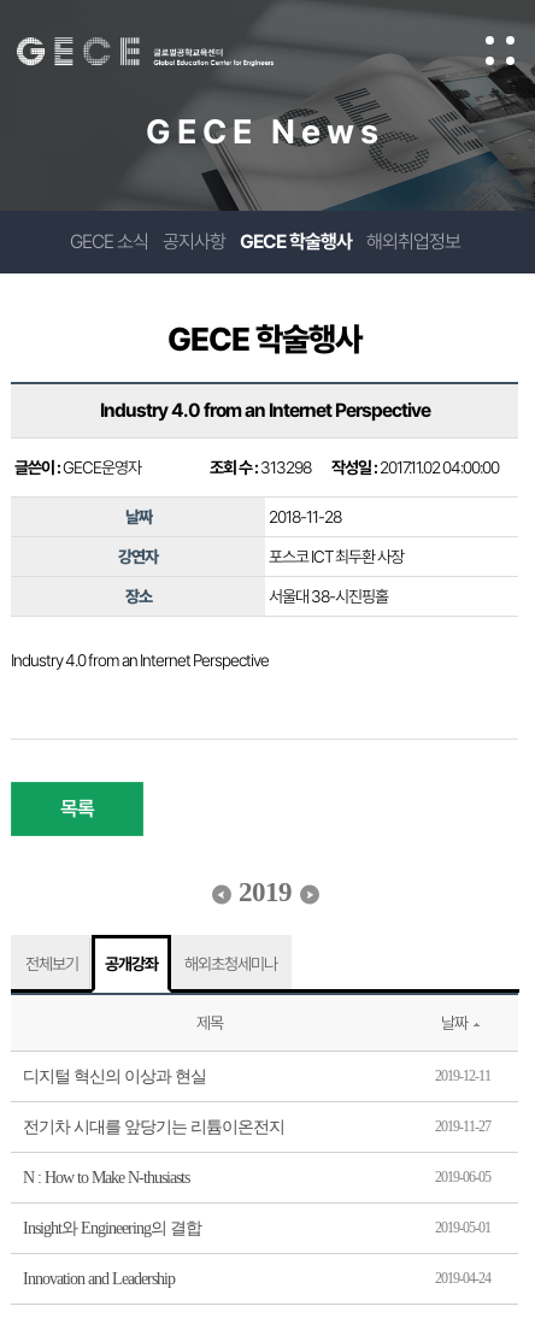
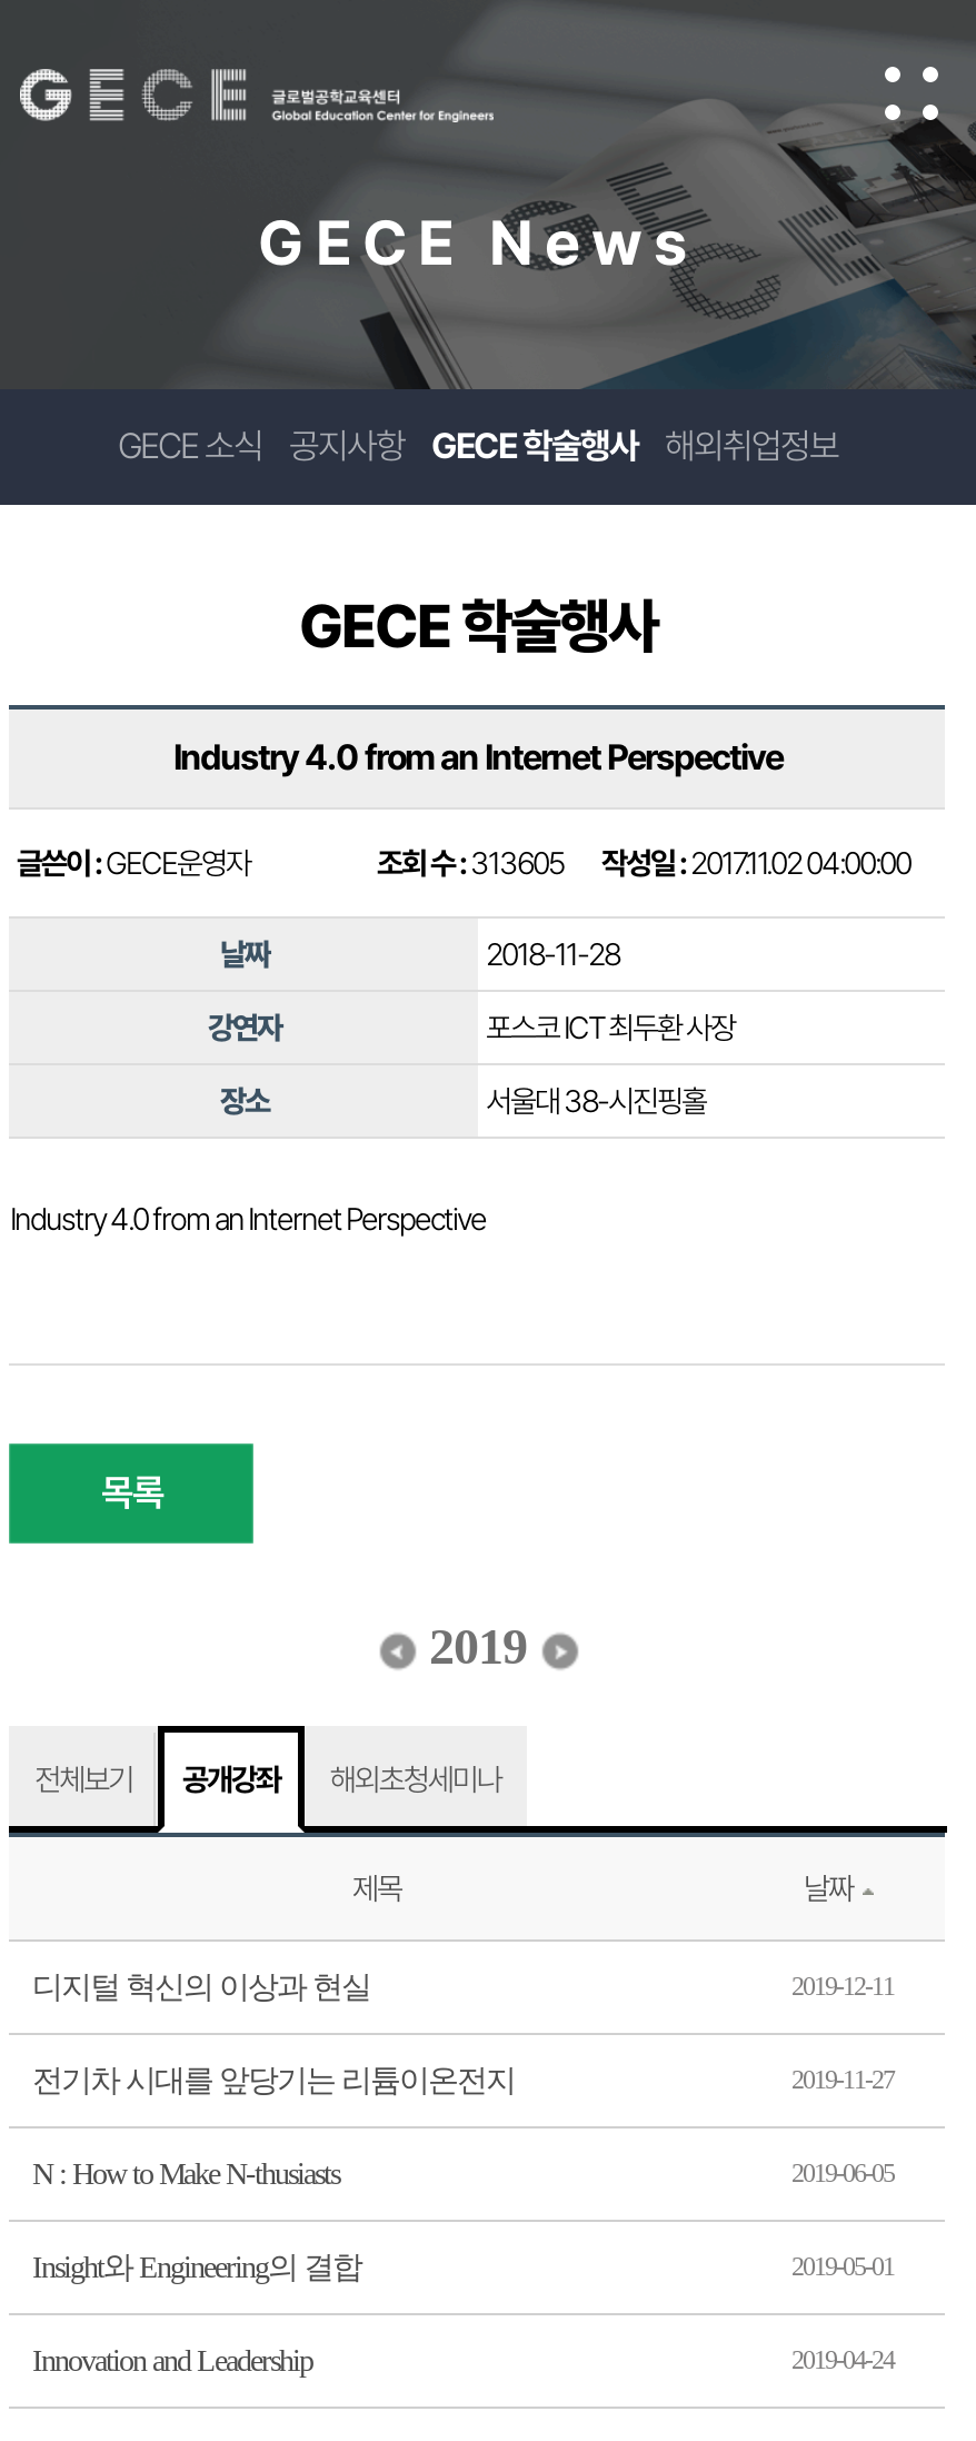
[210,458,499,477] 조회 수 : 313298 작성일 : 2017.11.02 04:00:00 -> [377,845,910,881] 조회 수 : 313605 작성일 : 2017.11.02 04:00:00

